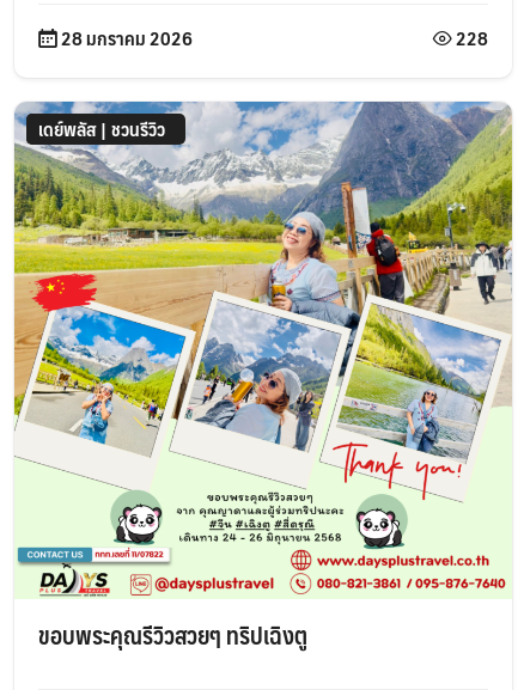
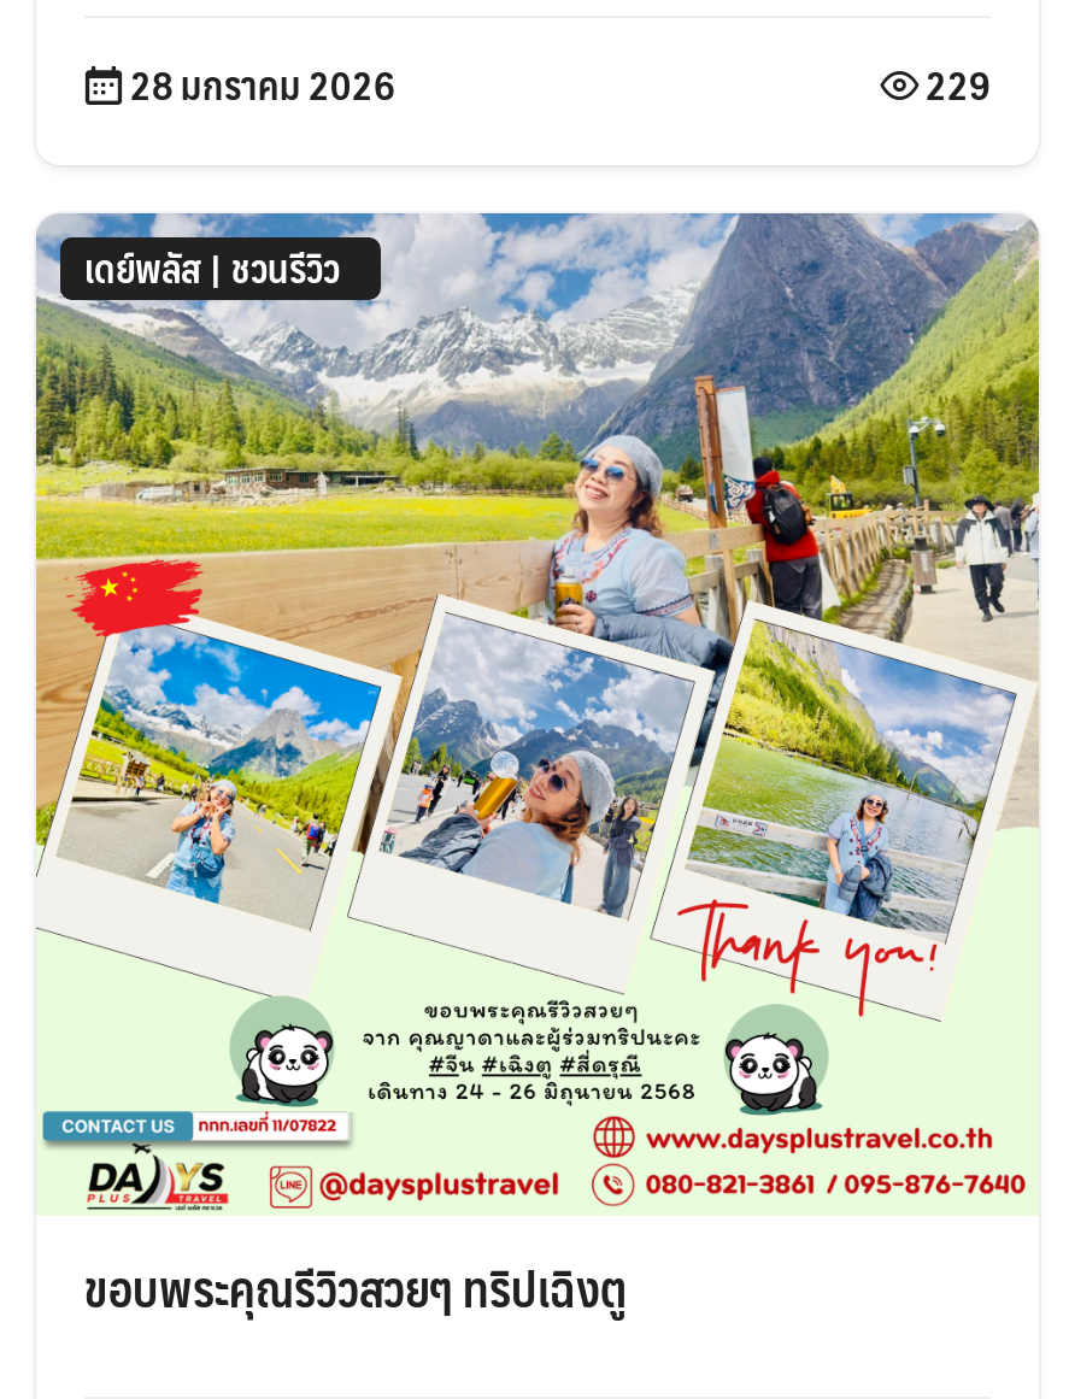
[452,22,488,54] 228 -> [918,52,991,117] 229

